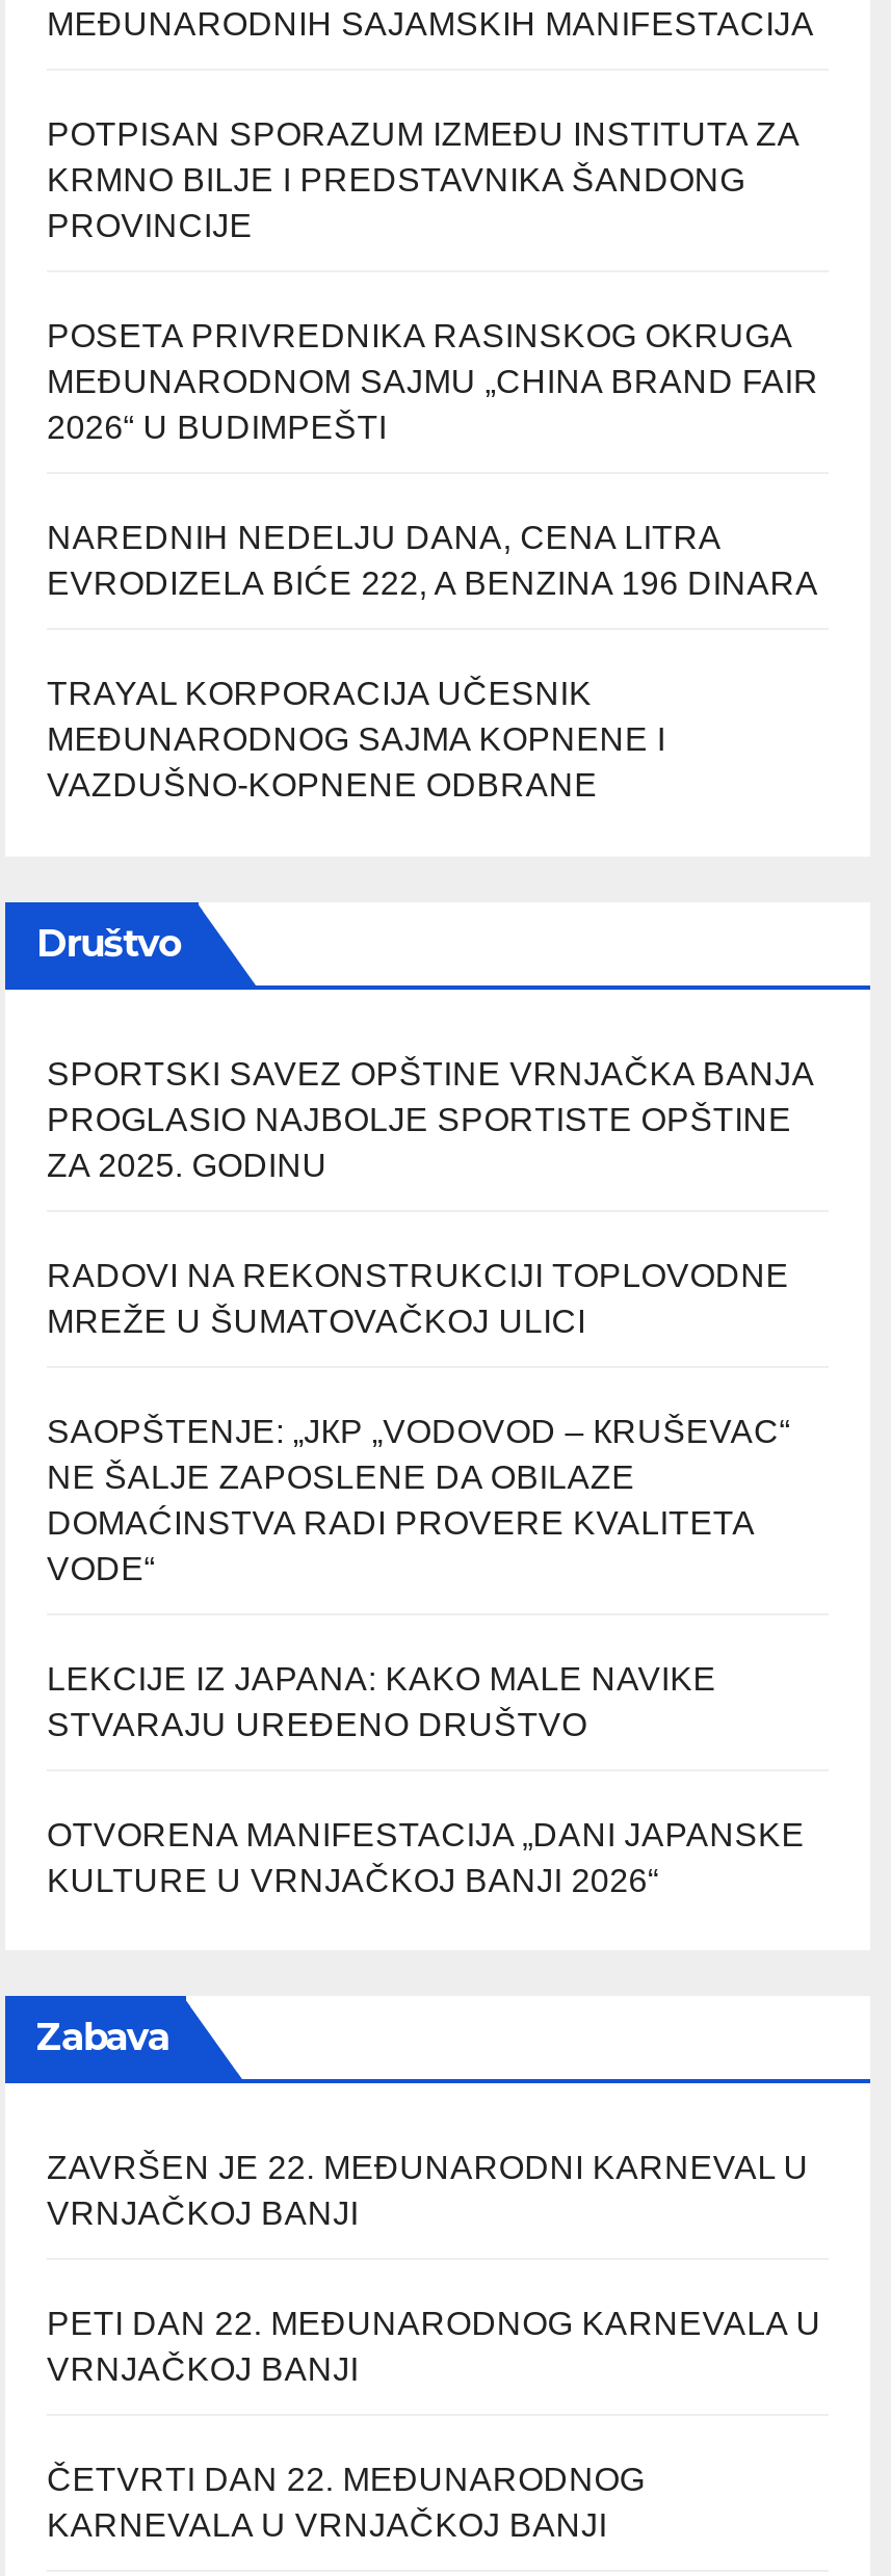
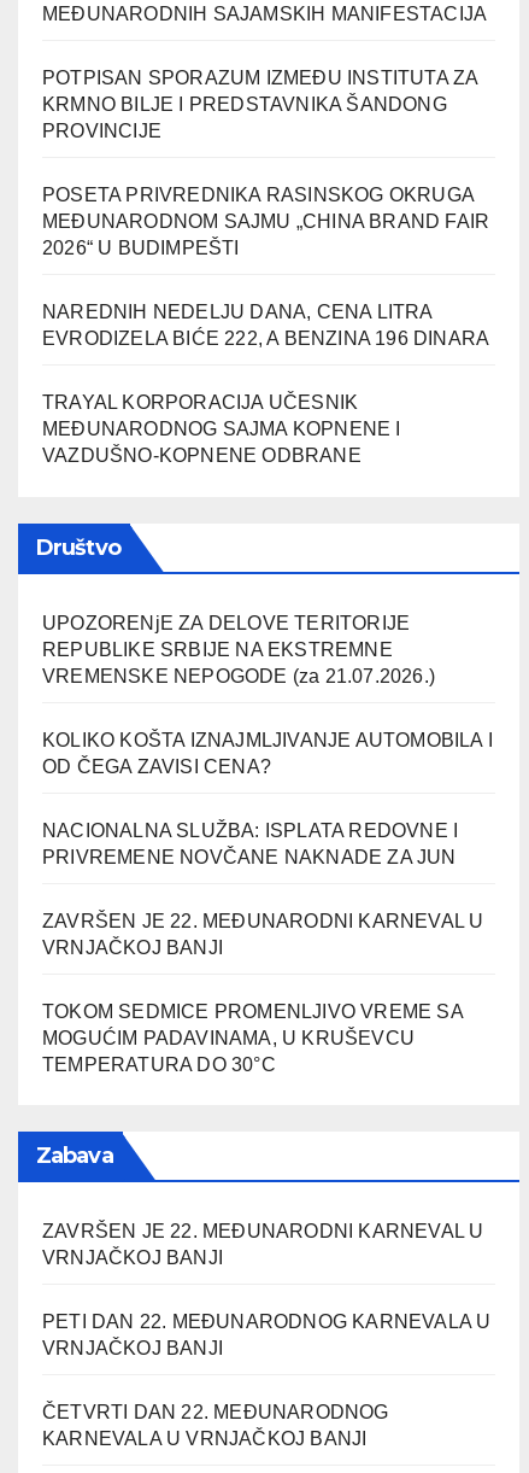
[47,1055,813,1182] SPORTSKI SAVEZ OPŠTINE VRNJAČKA BANJA | PROGLASIO NAJBOLJE SPORTISTE OPŠTINE | ZA 2025. GODINU -> [42,612,435,686] UPOZORENjE ZA DELOVE TERITORIJE | REPUBLIKE SRBIJE NA EKSTREMNE | VREMENSKE NEPOGODE (za 21.07.2026.)
[47,1257,789,1338] RADOVI NA REKONSTRUKCIJI TOPLOVODNE | MREŽE U ŠUMATOVAČKOJ ULICI -> [42,729,493,776] KOLIKO KOŠTA IZNAJMLJIVANJE AUTOMOBILA I | OD ČEGA ZAVISI CENA?
[47,1413,790,1586] SAOPŠTENJE: „JКP „VODOVOD – КRUŠEVAC“ | NE ŠALJE ZAPOSLENE DA OBILAZE | DOMAĆINSTVA RADI PROVERE KVALITETA | VODE“ -> [42,820,458,867] NACIONALNA SLUŽBA: ISPLATA REDOVNE I | PRIVREMENE NOVČANE NAKNADE ZA JUN
[47,1660,716,1741] LEKCIJE IZ JAPANA: KAKO MALE NAVIKE | STVARAJU UREĐENO DRUŠTVO -> [42,910,484,957] ZAVRŠEN JE 22. MEĐUNARODNI KARNEVAL U | VRNJAČKOJ BANJI
[47,1816,804,1897] OTVORENA MANIFESTACIJA „DANI JAPANSKE | KULTURE U VRNJAČKOJ BANJI 2026“ -> [42,1001,462,1074] TOKOM SEDMICE PROMENLJIVO VREME SA | MOGUĆIM PADAVINAMA, U KRUŠEVCU | TEMPERATURA DO 30°C

